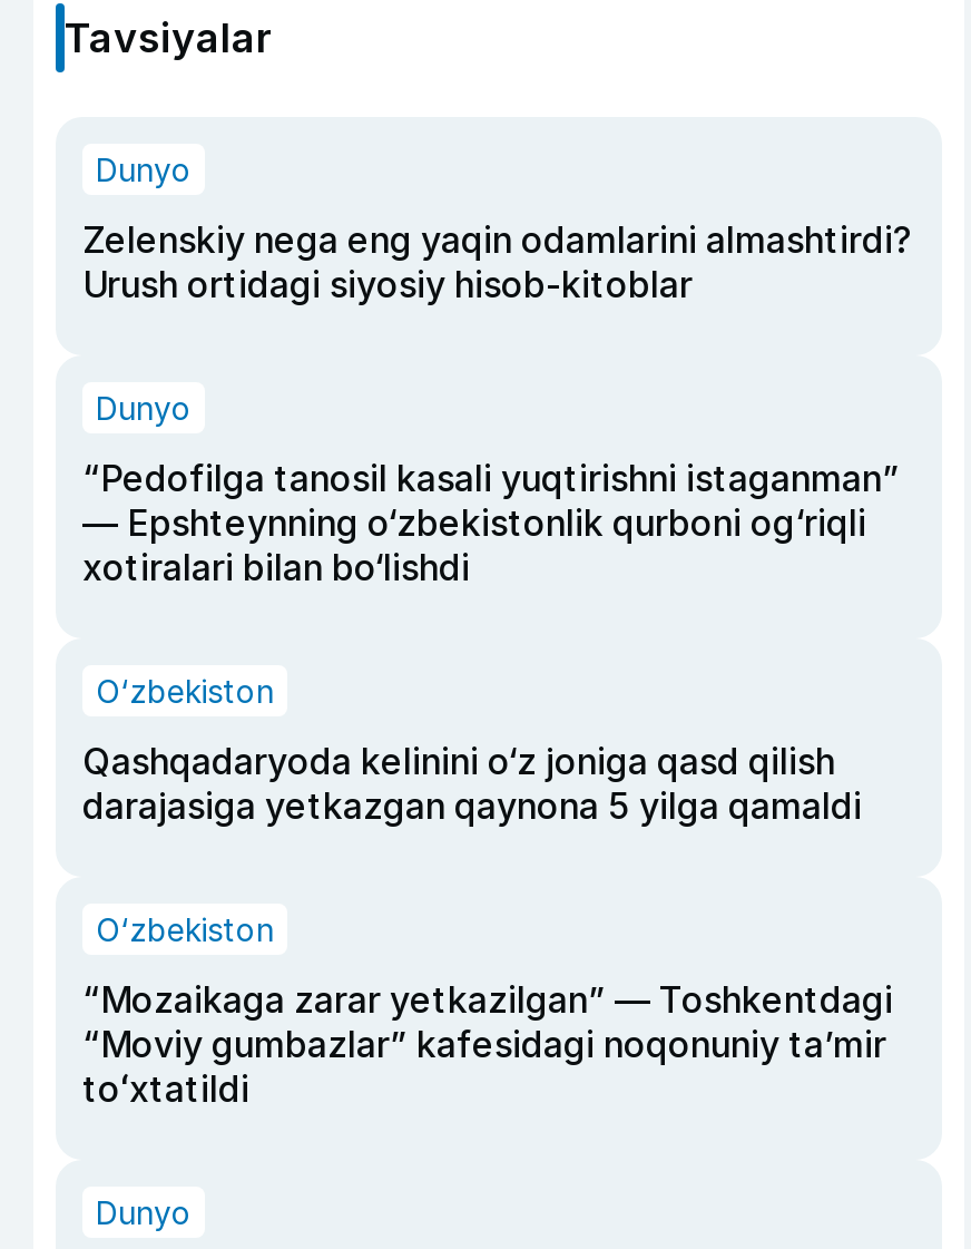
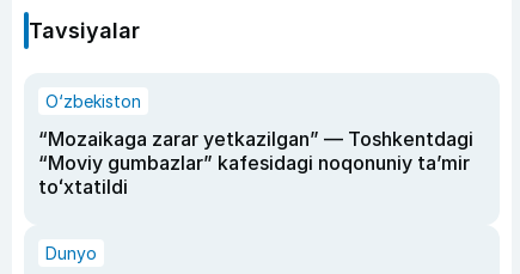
[82,150,913,828] Dunyo | Zelenskiy nega eng yaqin odamlarini almashtirdi? | Urush ortidagi siyosiy hisob-kitoblar | Dunyo | “Pedofilga tanosil kasali yuqtirishni istaganman” | — Epshteynning o‘zbekistonlik qurboni og‘riqli | xotiralari bilan bo‘lishdi | O‘zbekiston | Qashqadaryoda kelinini o‘z joniga qasd qilish | darajasiga yetkazgan qaynona 5 yilga qamaldi -> none

